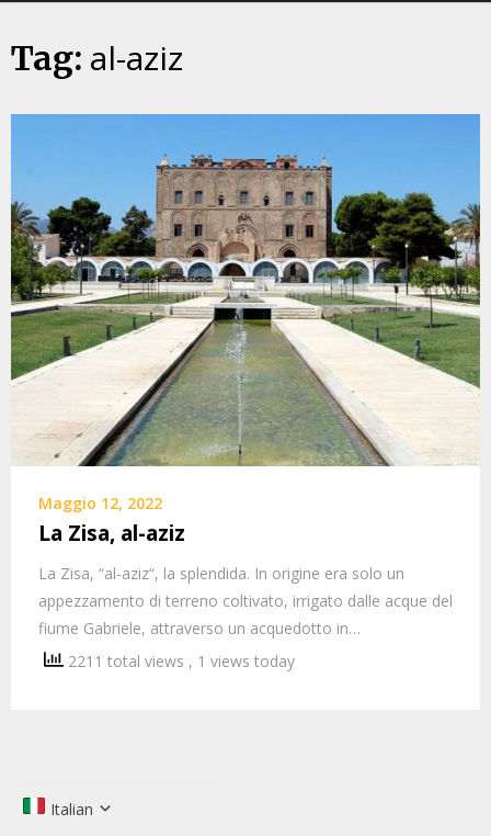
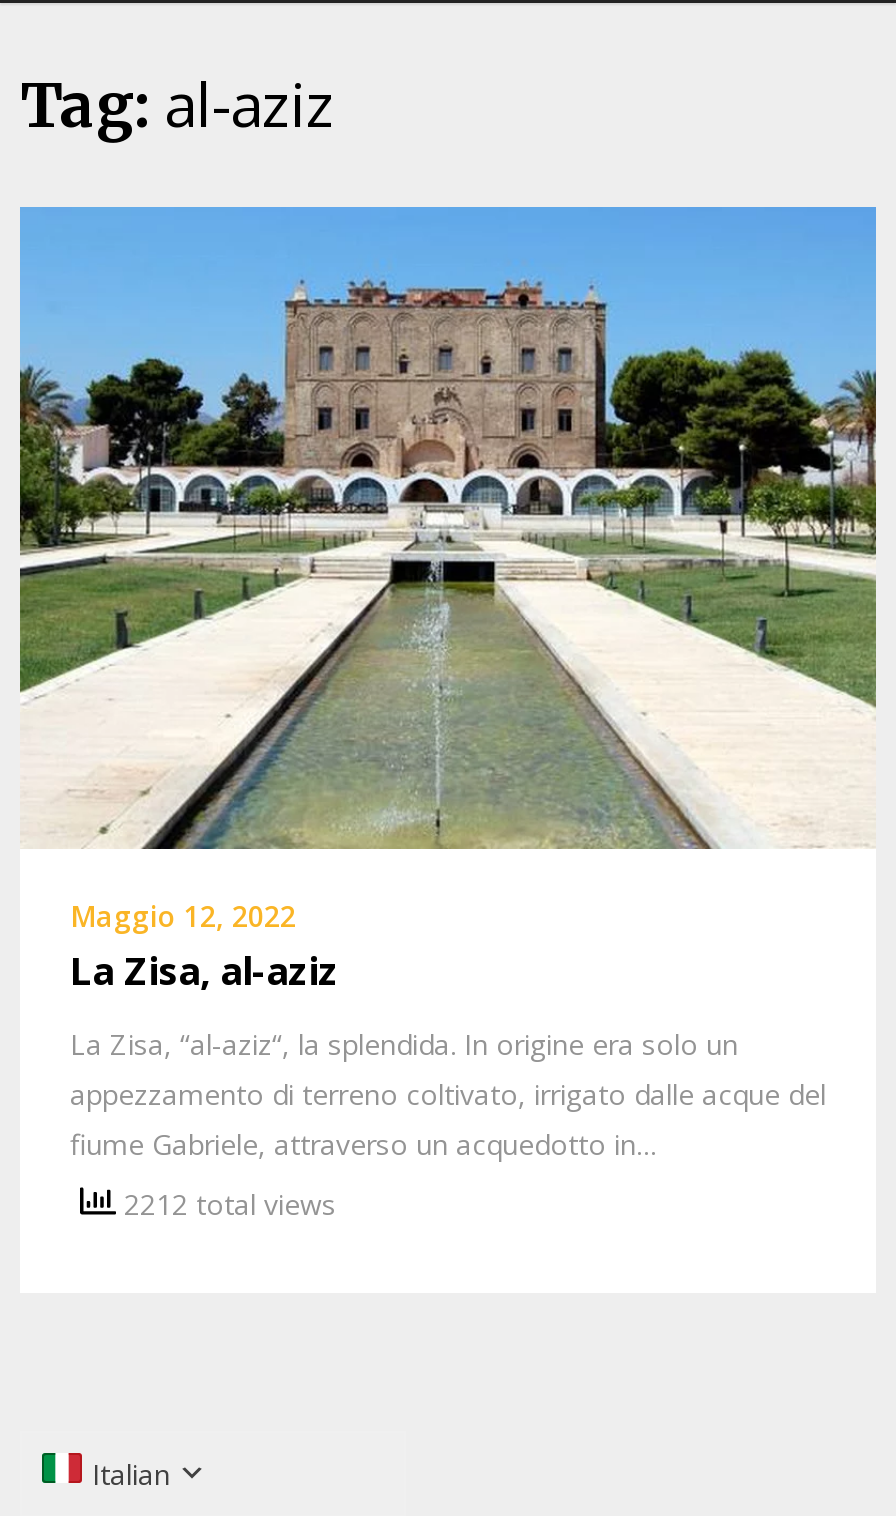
[64,651,295,671] 2211 total views, 1 views today -> [116,1185,336,1223] 2212 total views

